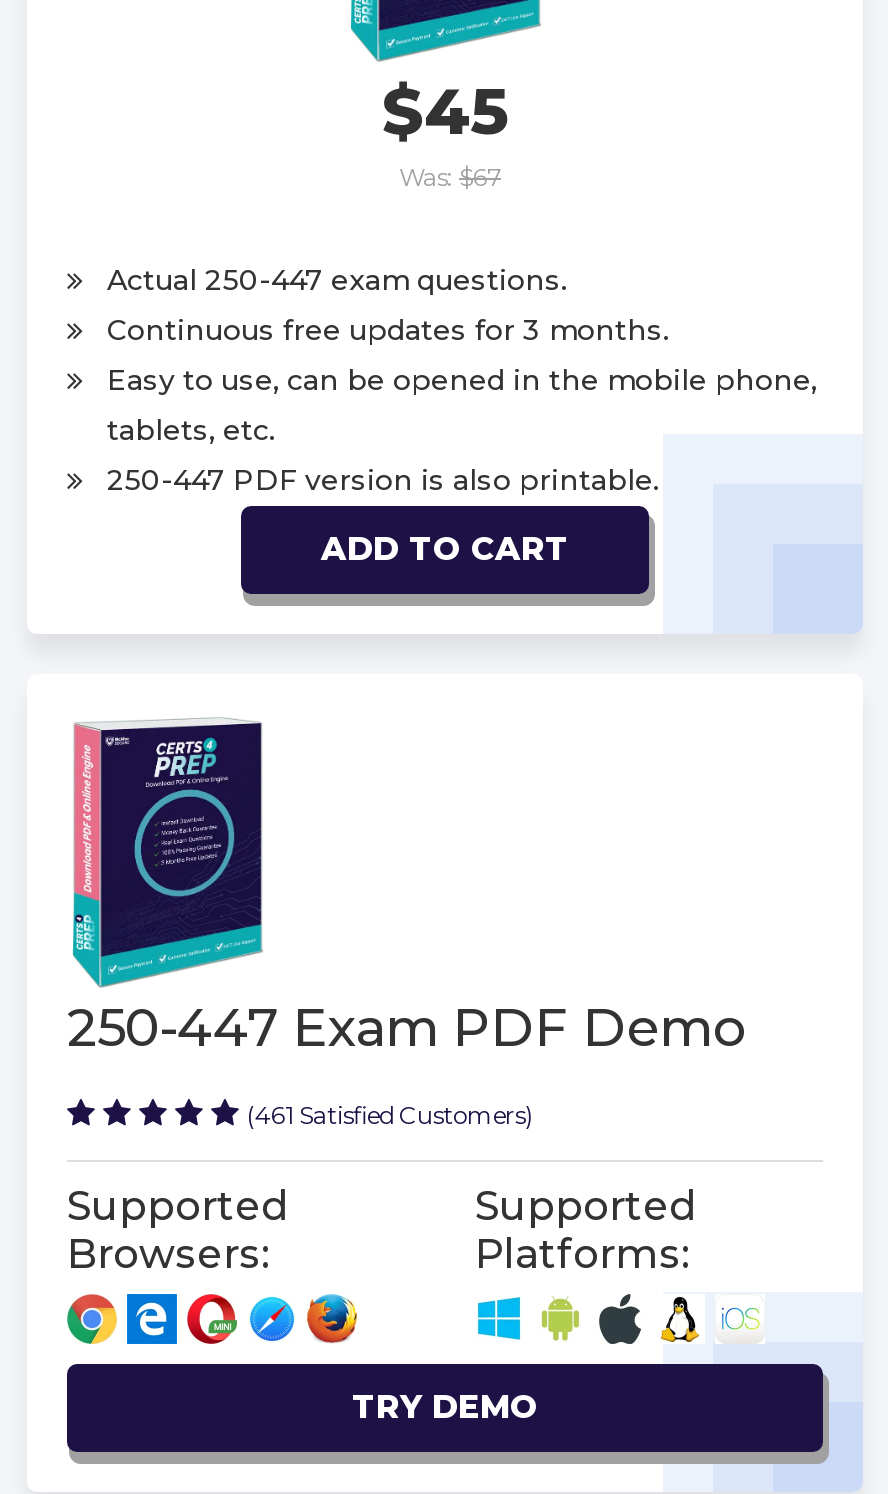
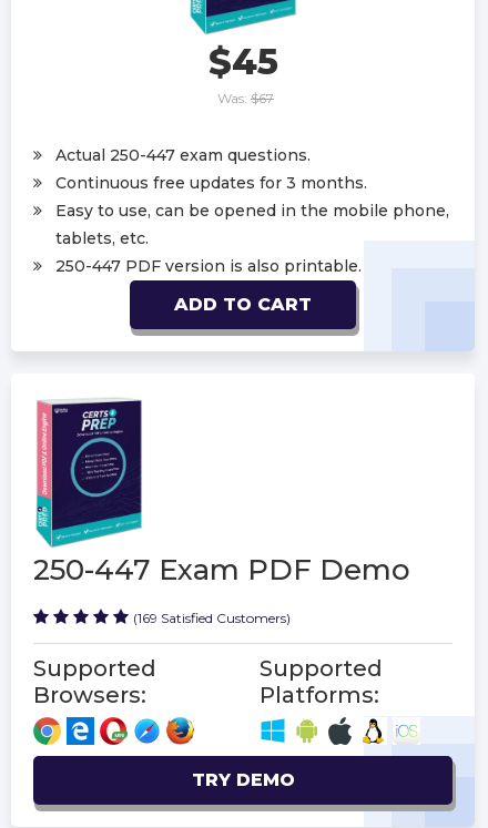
[247,1101,533,1131] (461 Satisfied Customers) -> [133,610,291,627] (169 Satisfied Customers)

